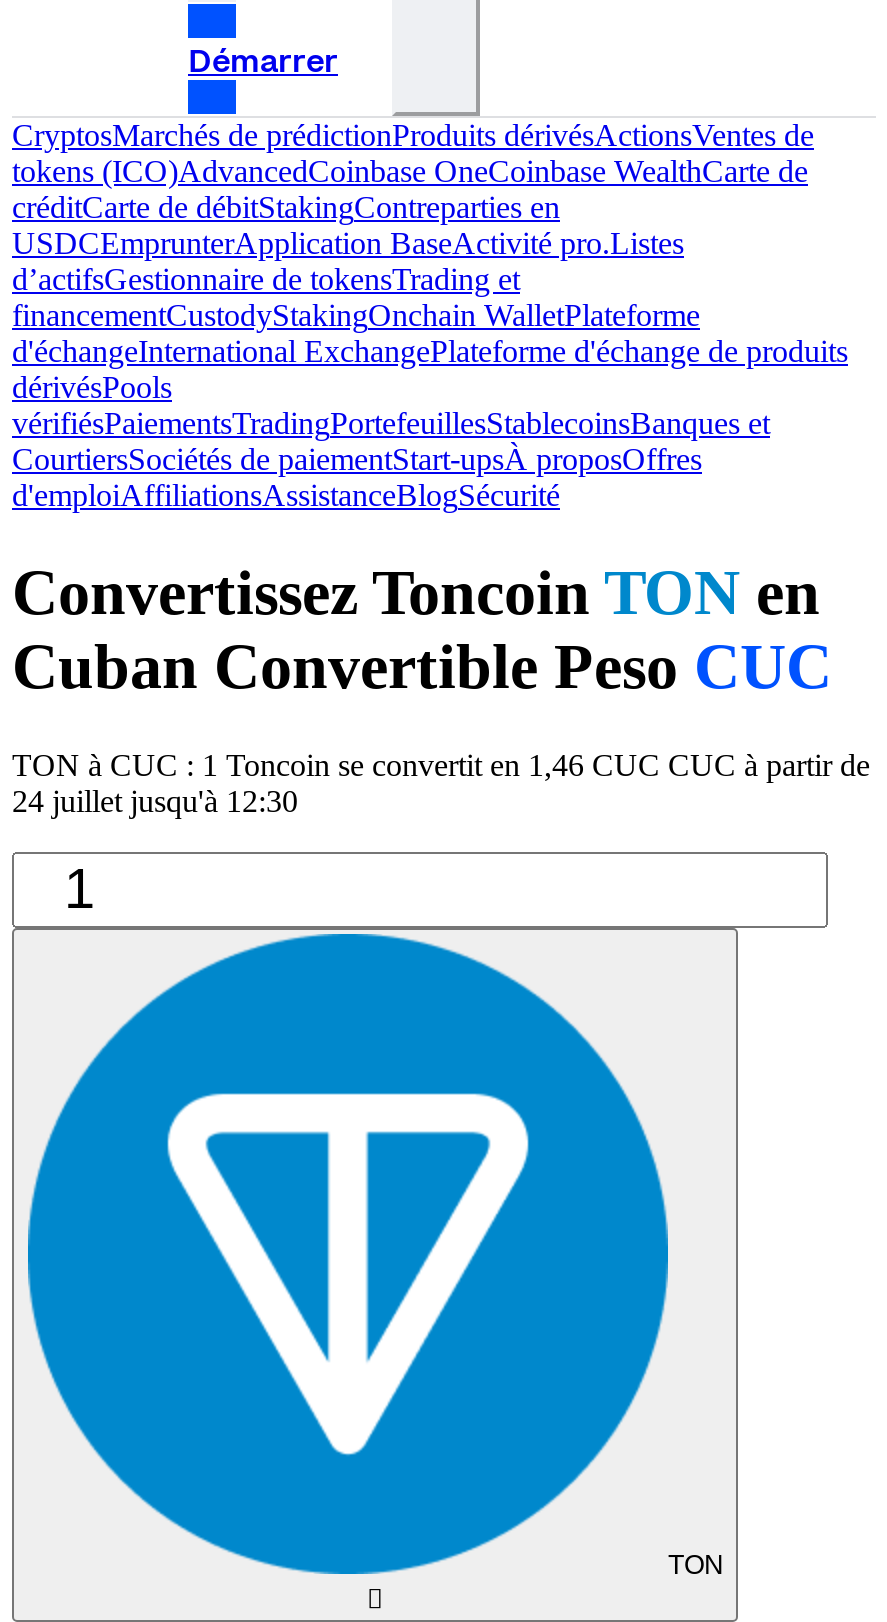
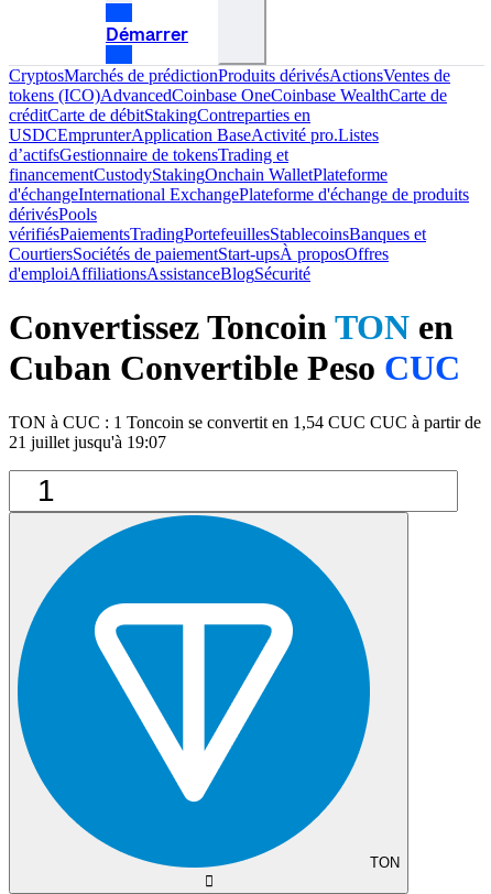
[12,748,870,782] TON à CUC : 1 Toncoin se convertit en 1,46 CUC CUC à partir de -> [9,413,481,431] TON à CUC : 1 Toncoin se convertit en 1,54 CUC CUC à partir de
[12,784,298,818] 24 juillet jusqu'à 12:30 -> [9,433,166,451] 21 juillet jusqu'à 19:07

